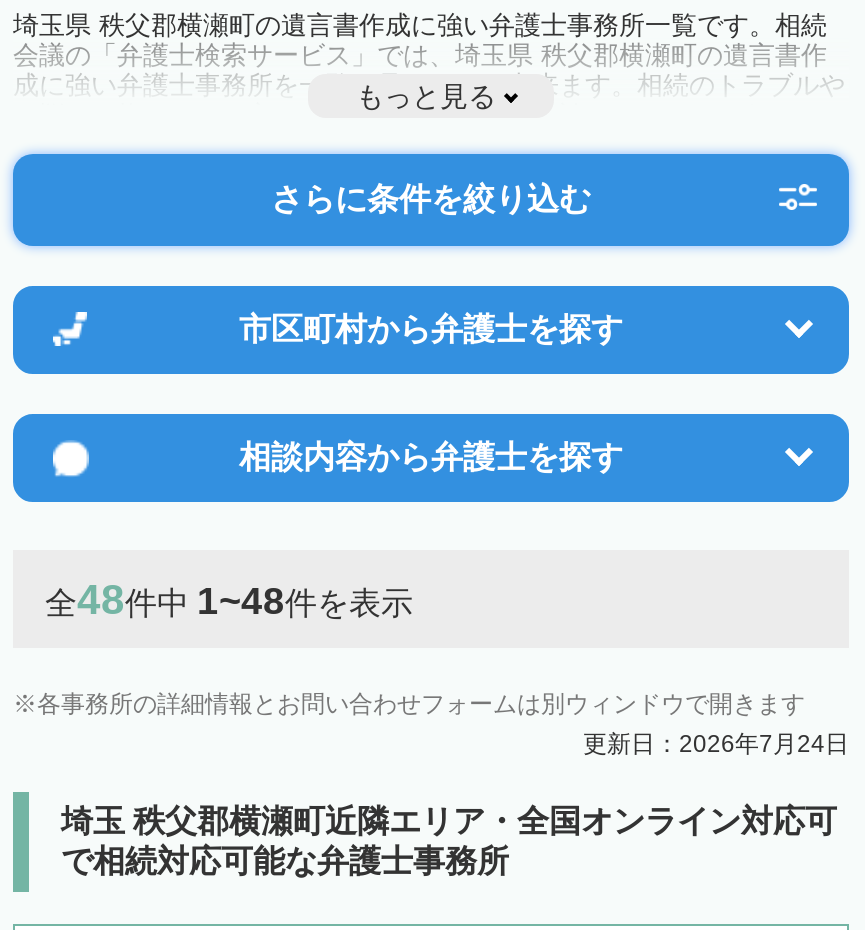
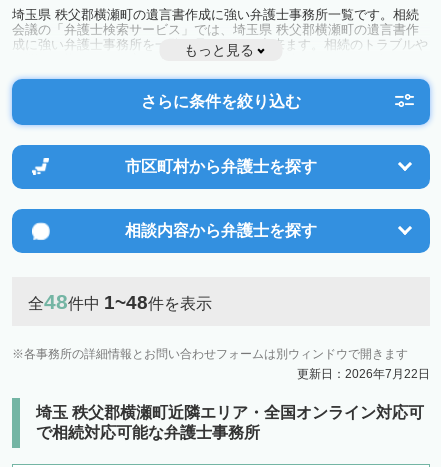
[583,730,849,758] 更新日：2026年7月24日 -> [297,367,430,381] 更新日：2026年7月22日

